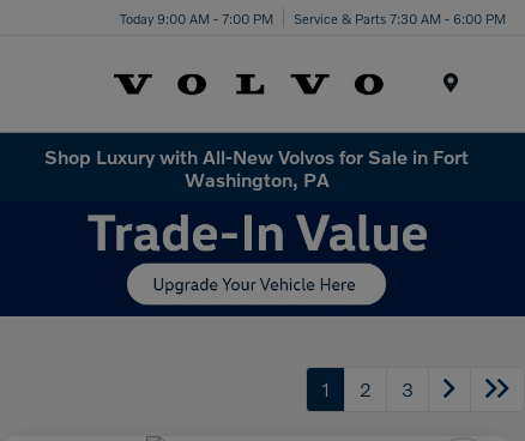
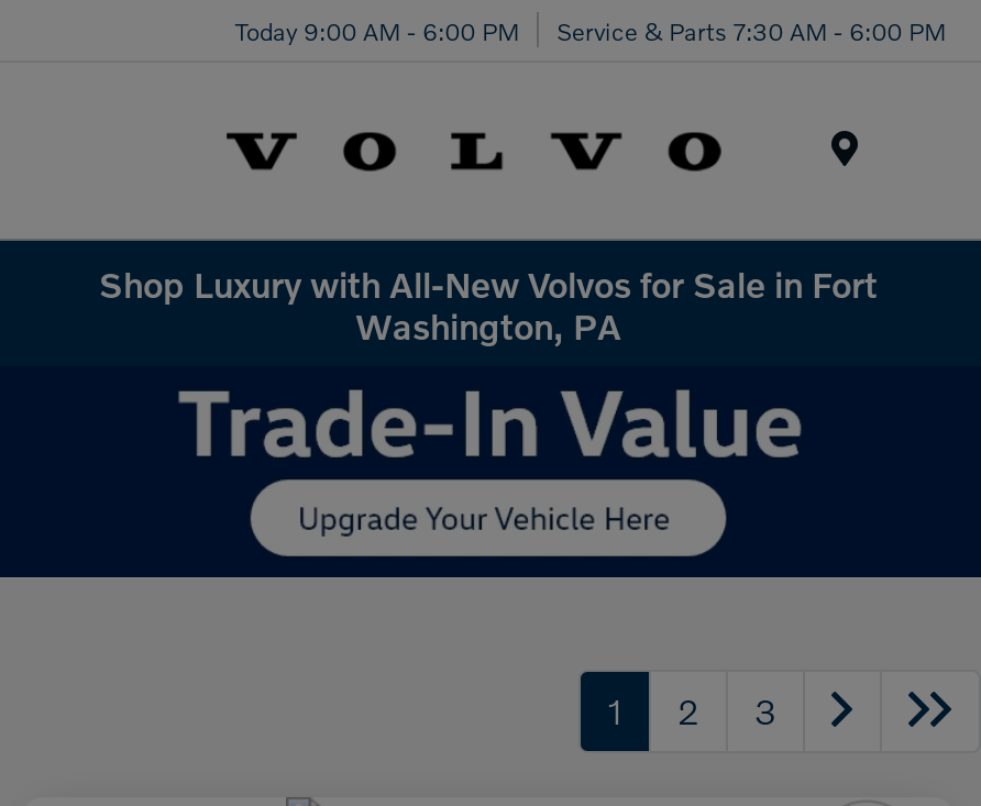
[120,9,506,26] Today 9:00 AM - 7:00 PM Service & Parts 7:30 AM - 6:00 PM -> [235,13,946,44] Today 9:00 AM - 6:00 PM Service & Parts 7:30 AM - 6:00 PM

